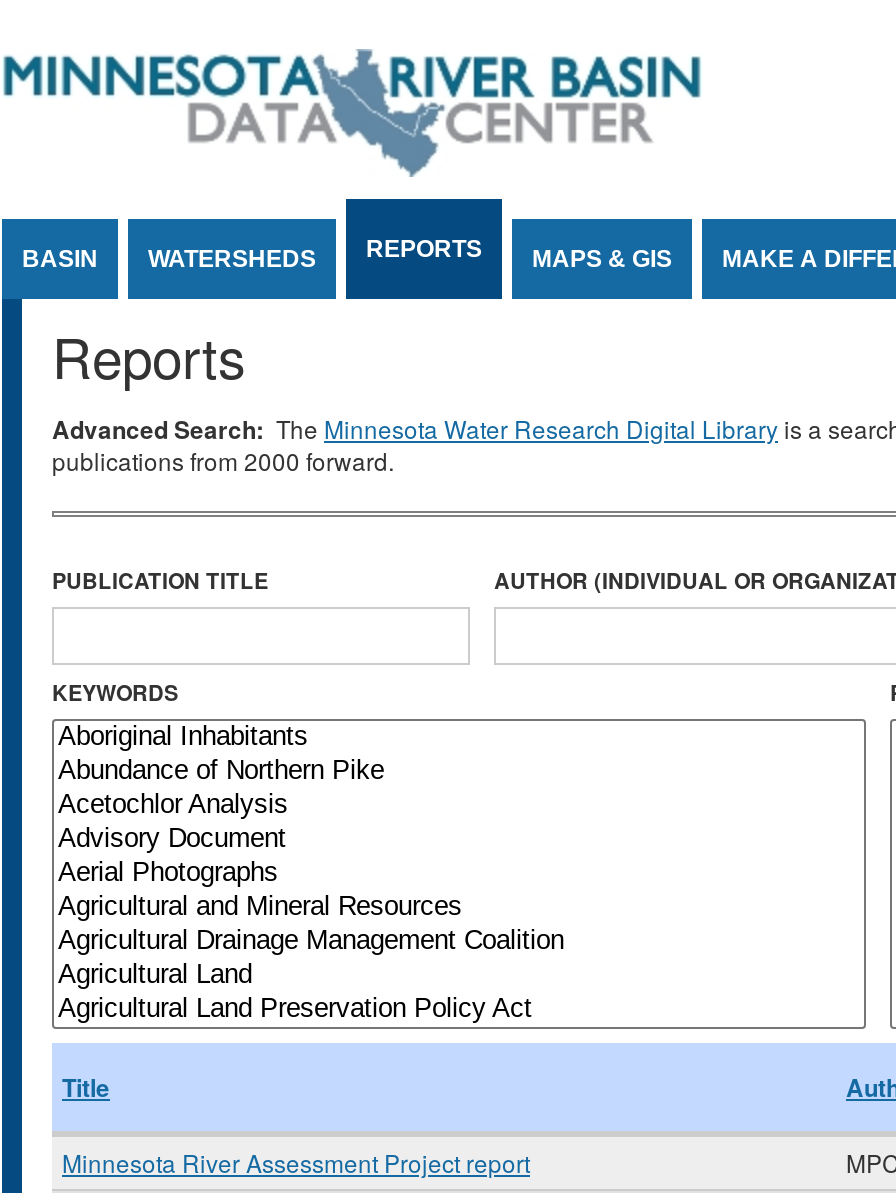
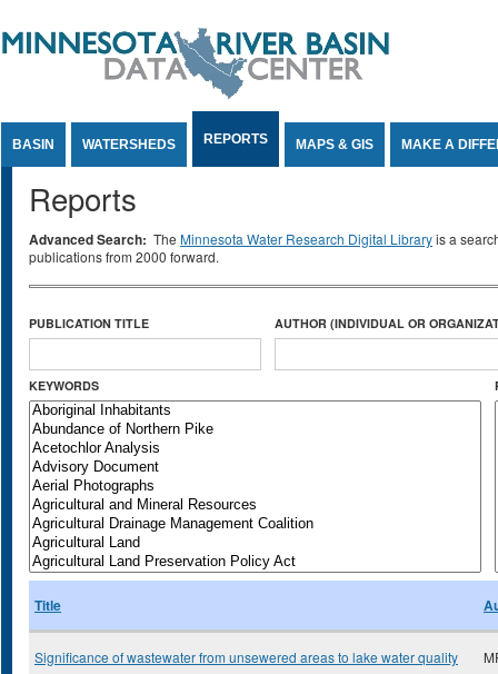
[62,1145,530,1179] Minnesota River Assessment Project report -> [34,647,458,666] Significance of wastewater from unsewered areas to lake water quality

